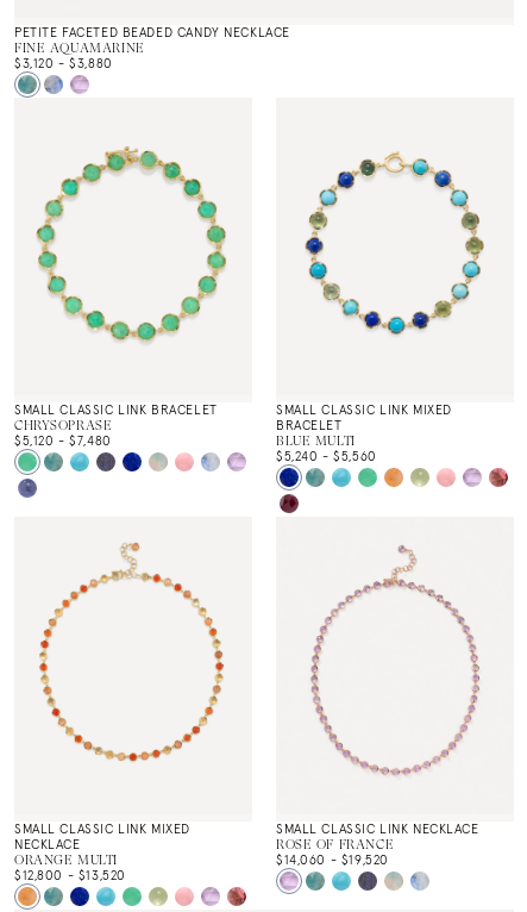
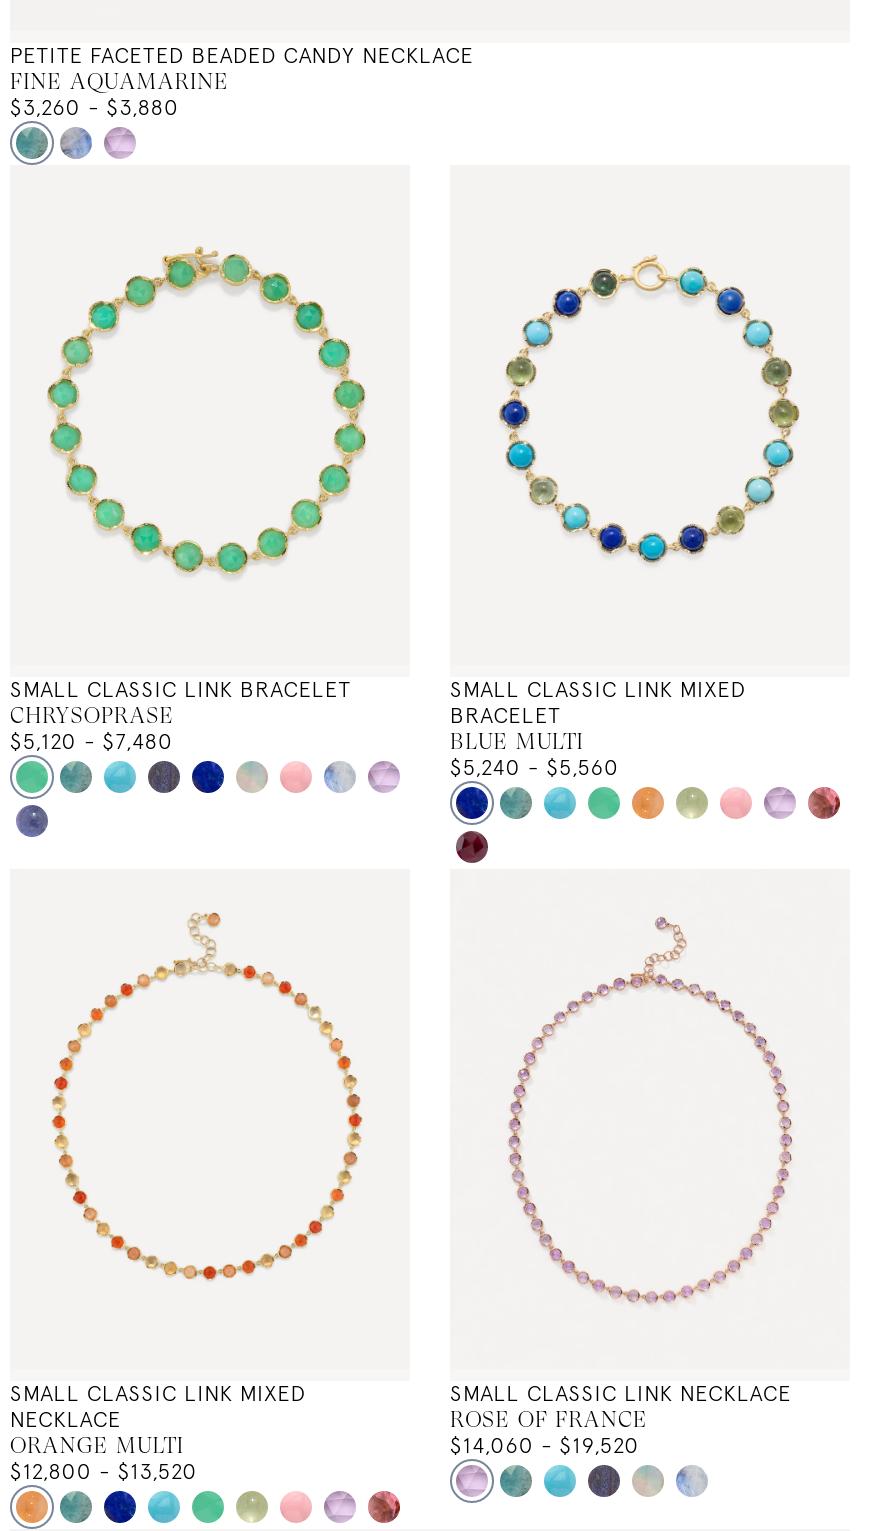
[14,57,113,70] $3,120 - $3,880 -> [10,96,179,118] $3,260 - $3,880

